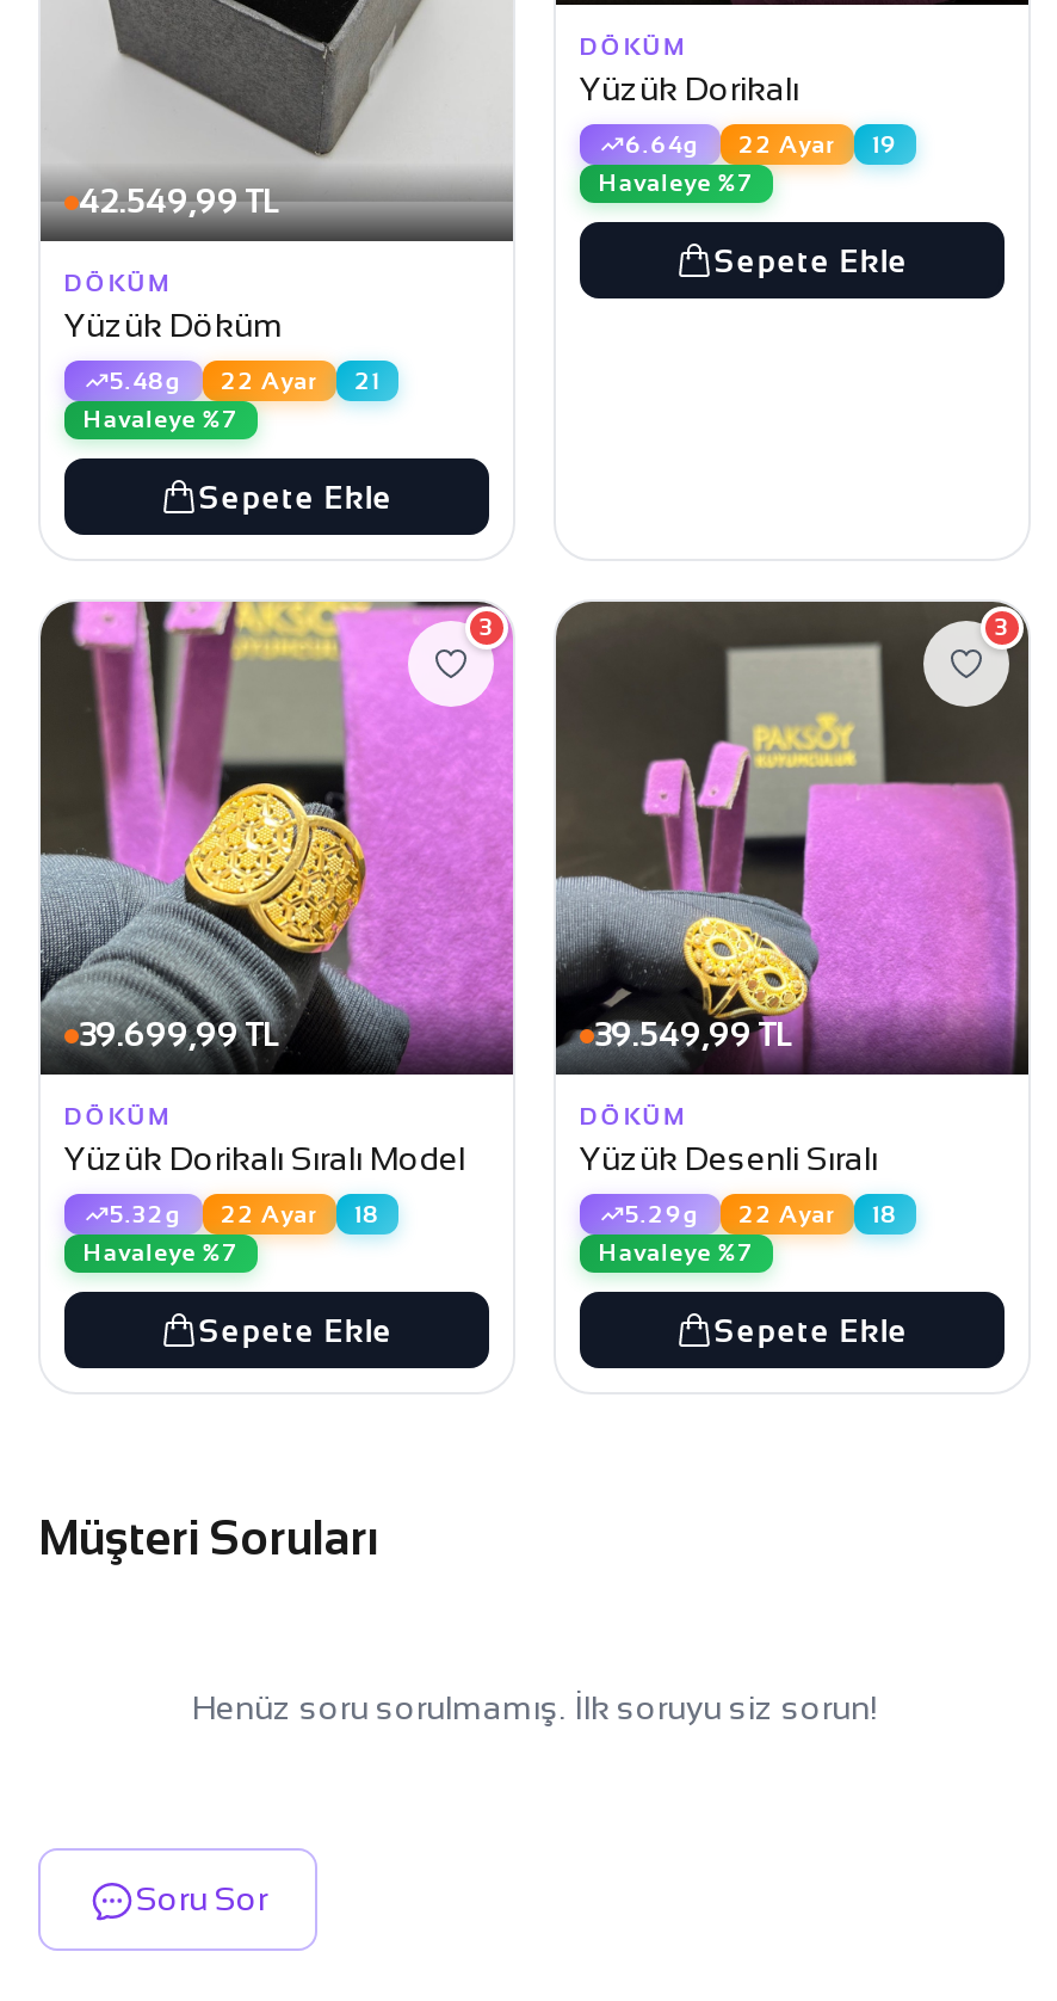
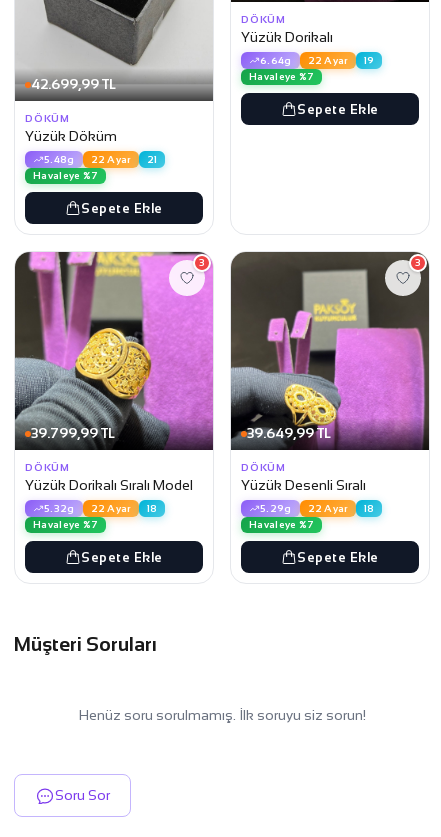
[79,182,279,220] 42.549,99 TL -> [31,76,116,92] 42.699,99 TL
[79,1016,279,1054] 39.699,99 TL -> [31,425,115,441] 39.799,99 TL
[594,1016,792,1054] 39.549,99 TL -> [247,425,331,441] 39.649,99 TL

